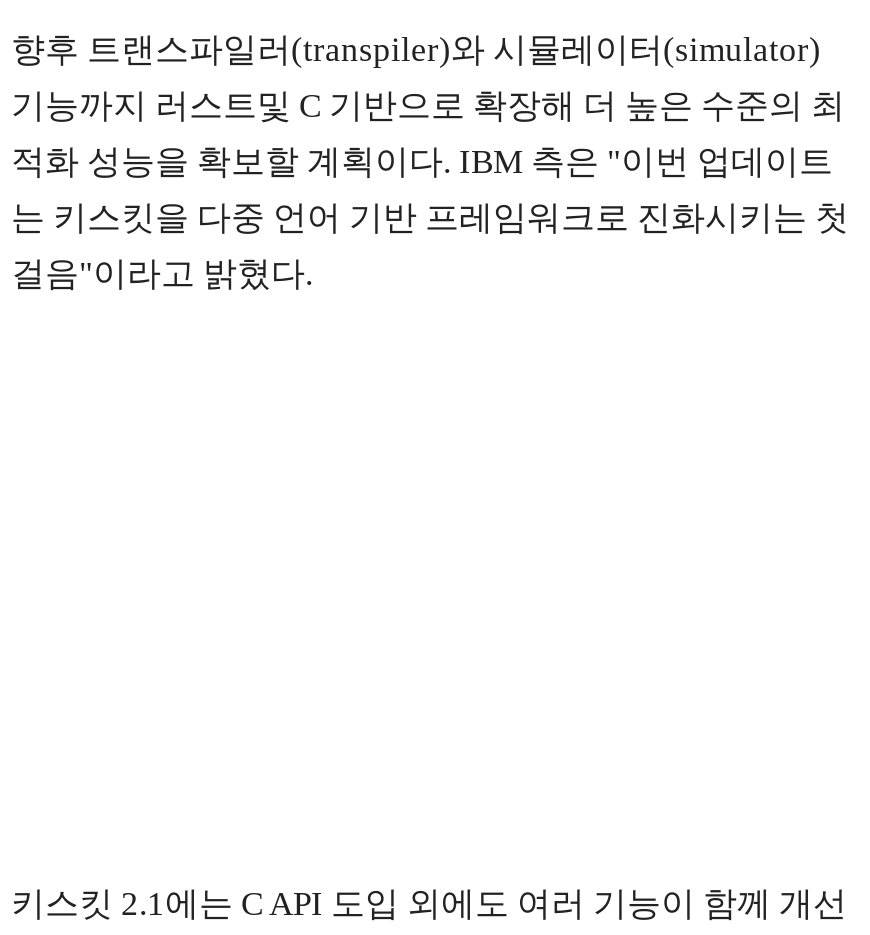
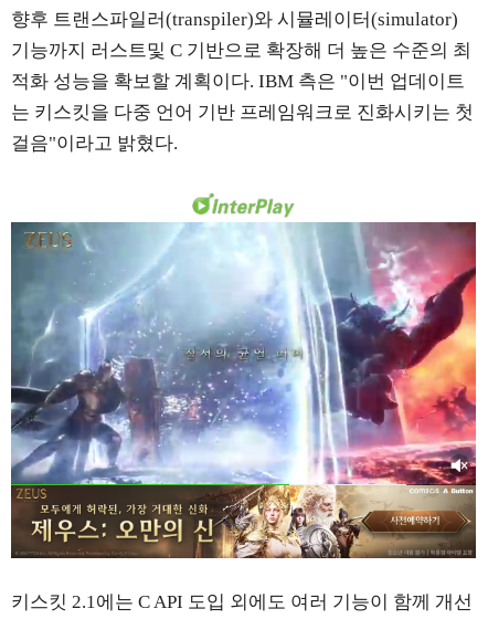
none -> [10,192,477,559] [image]

